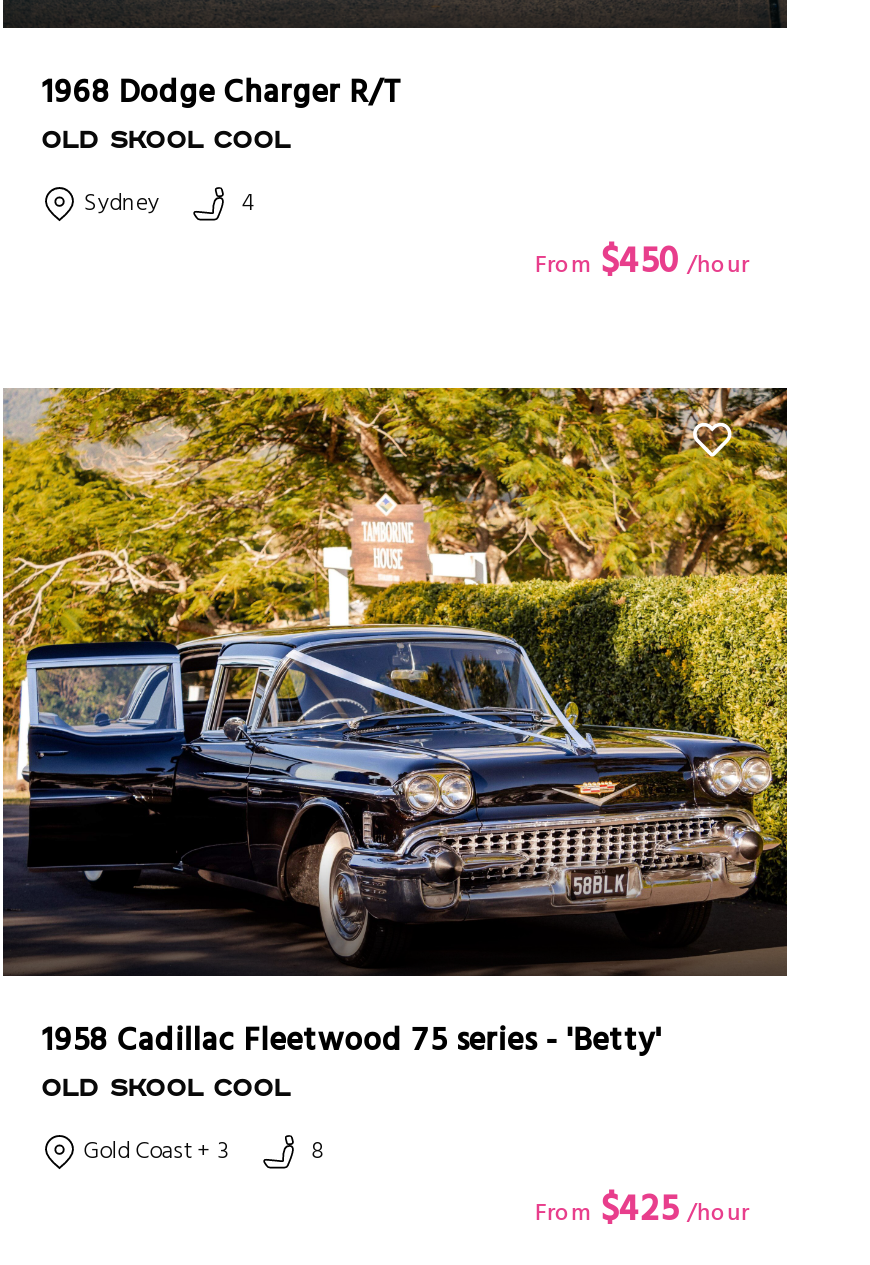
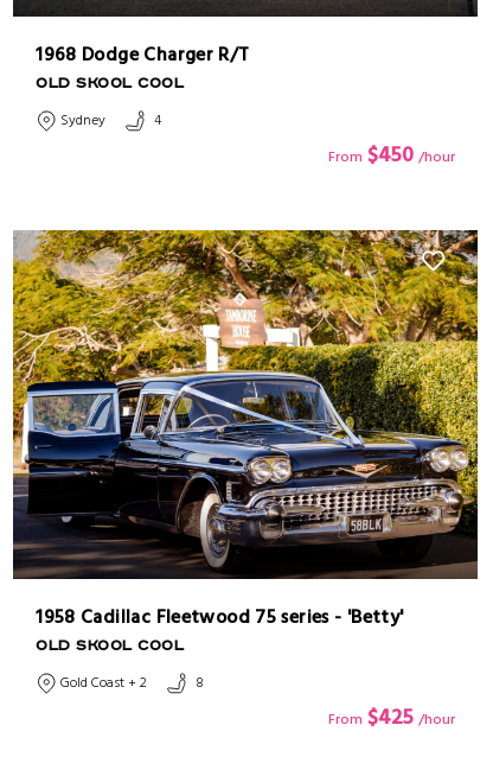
[77,1131,229,1167] Gold Coast + 3 -> [57,671,147,692] Gold Coast + 2

